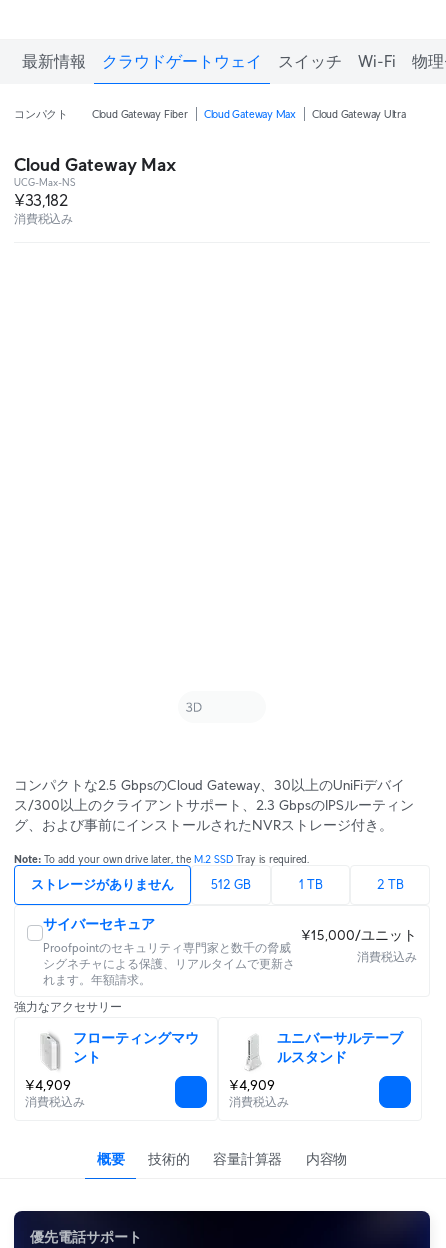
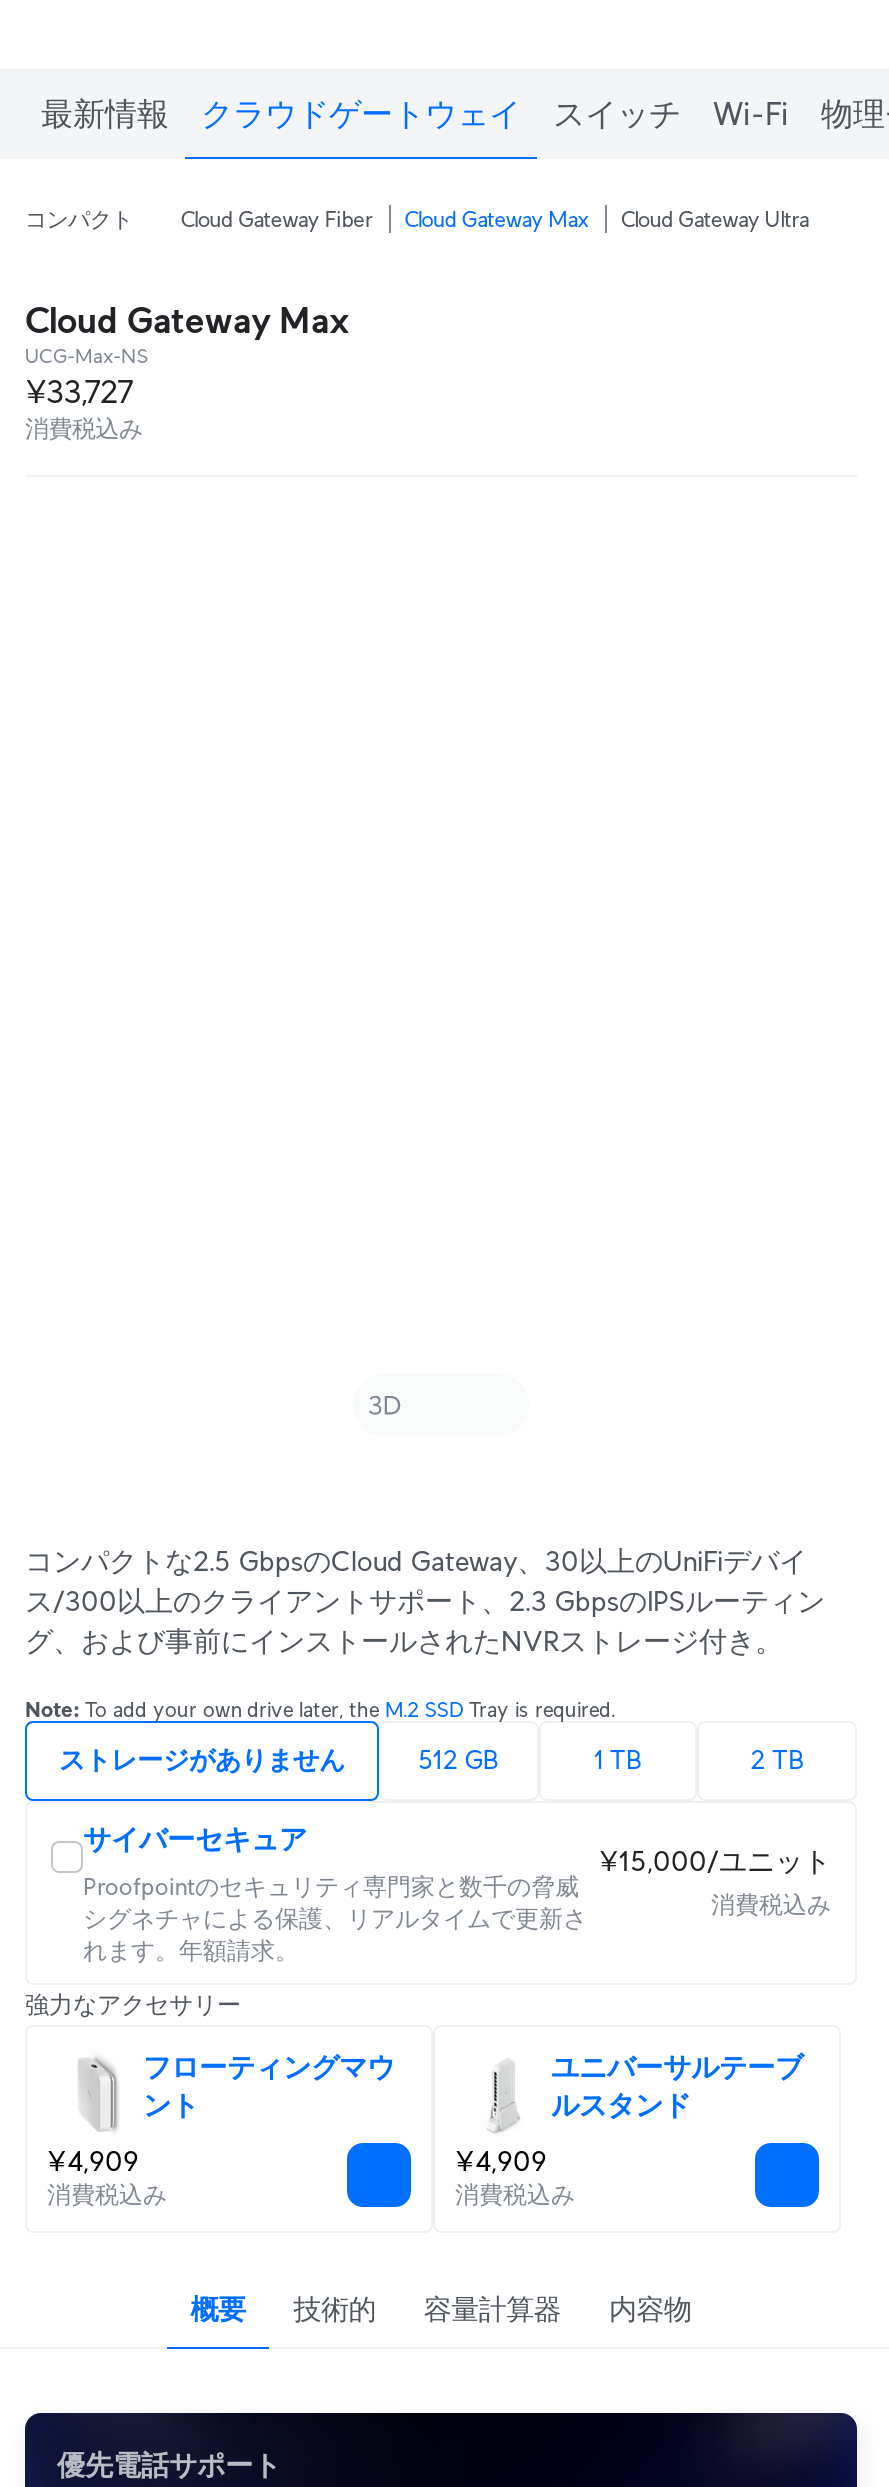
[14,192,68,209] ¥33,182 -> [25,375,135,409] ¥33,727

